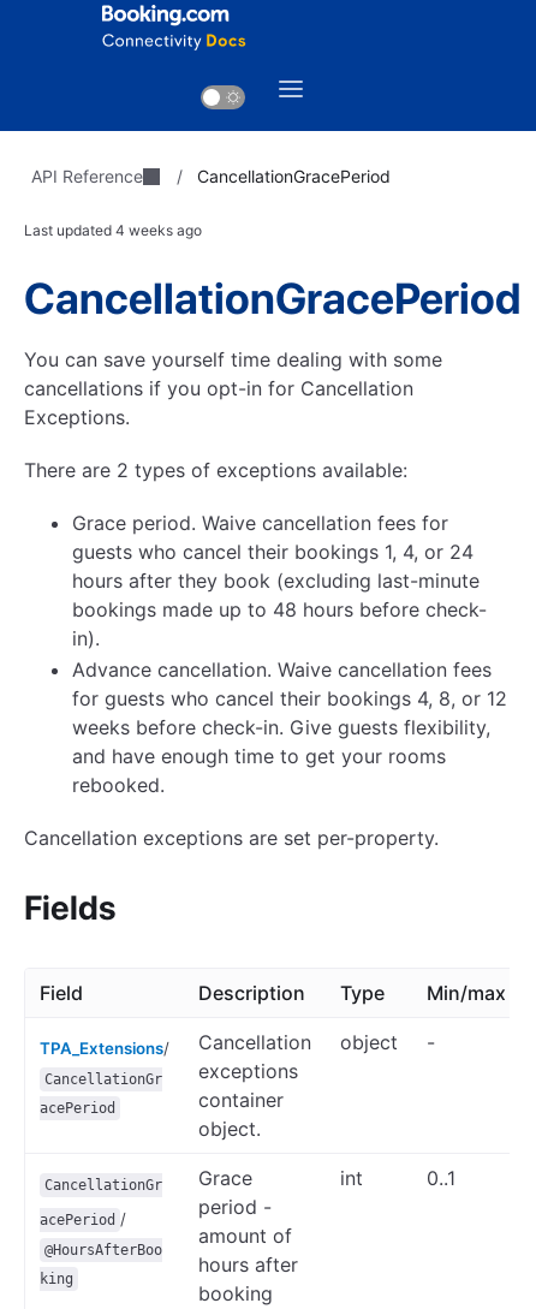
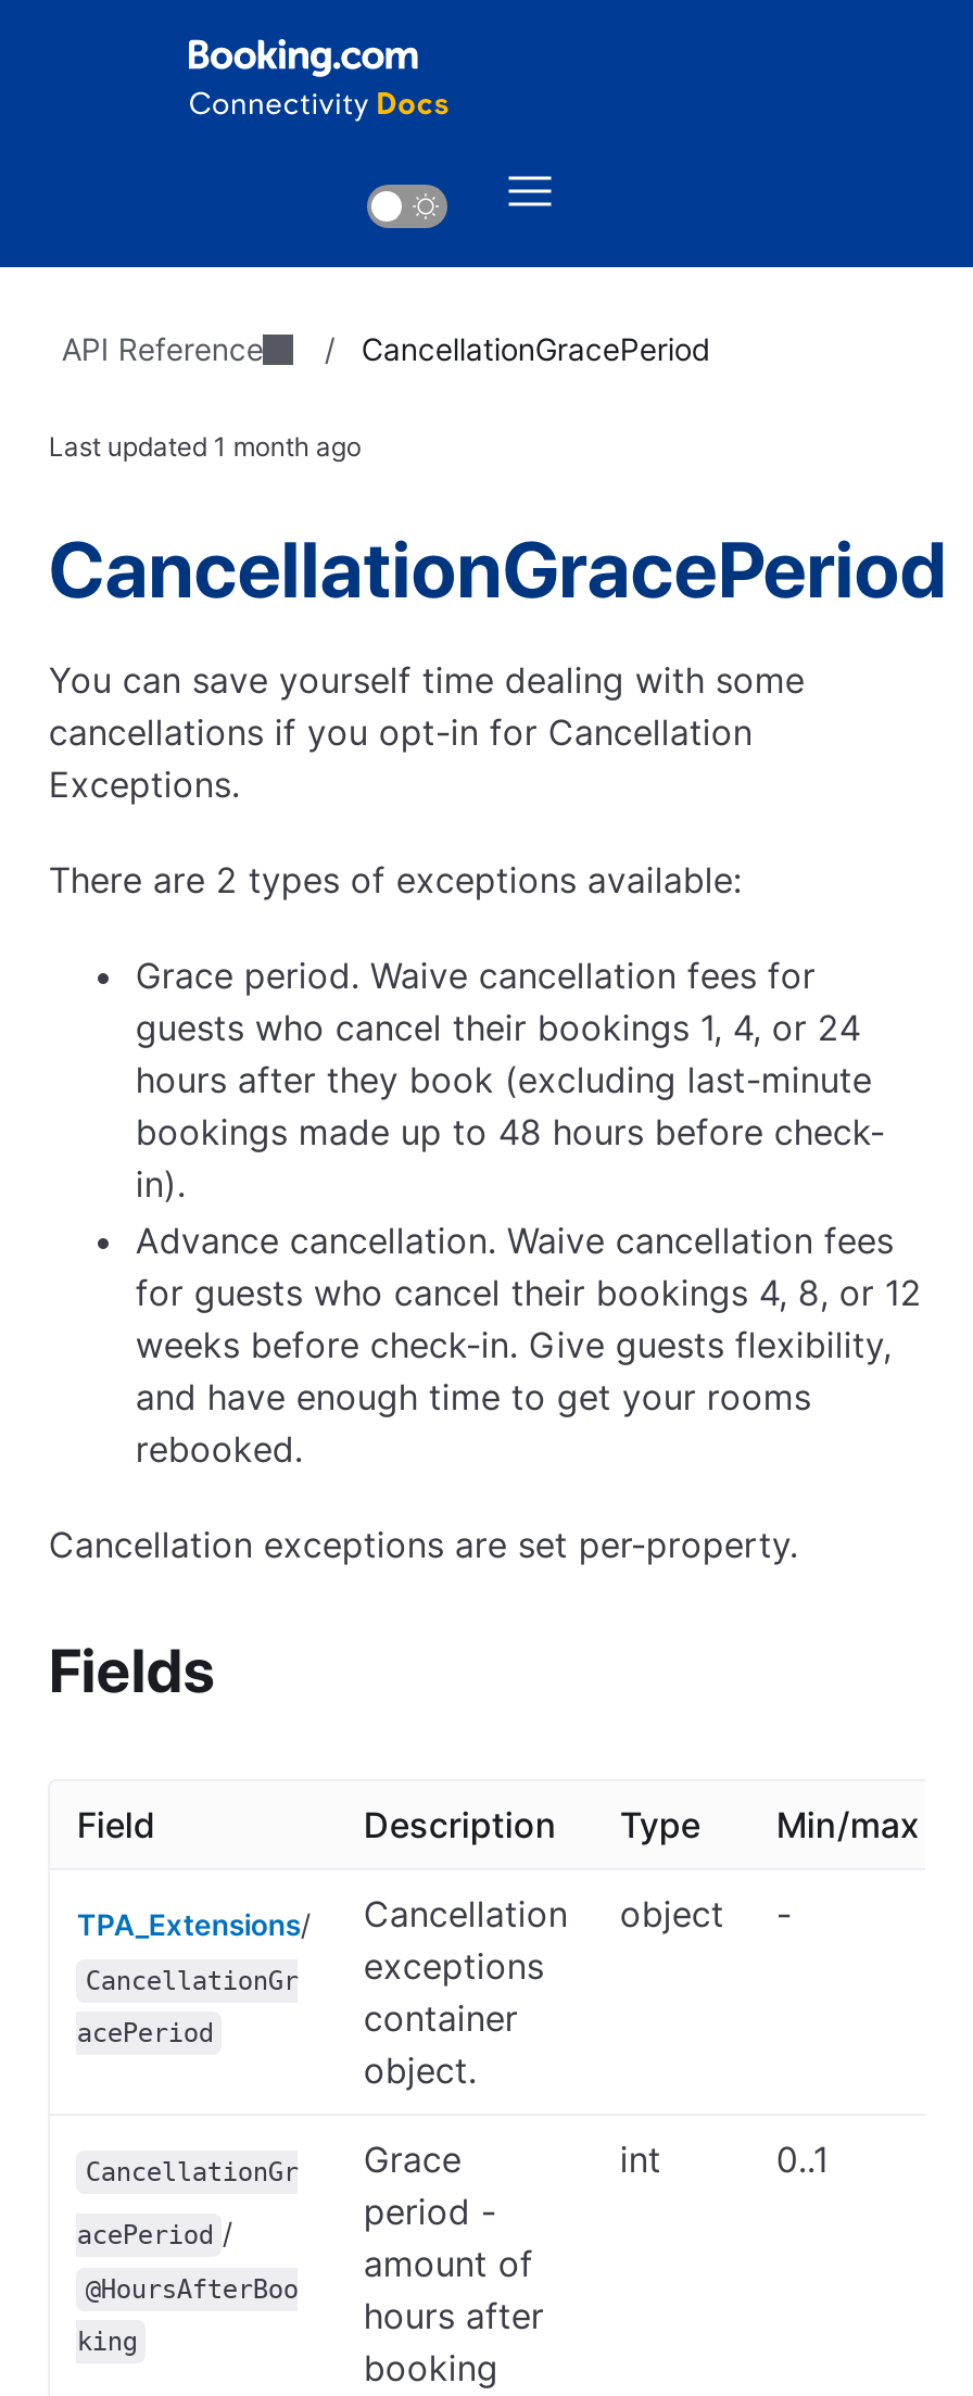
[25,221,202,239] Last updated 4 weeks ago -> [49,430,361,463] Last updated 1 month ago

